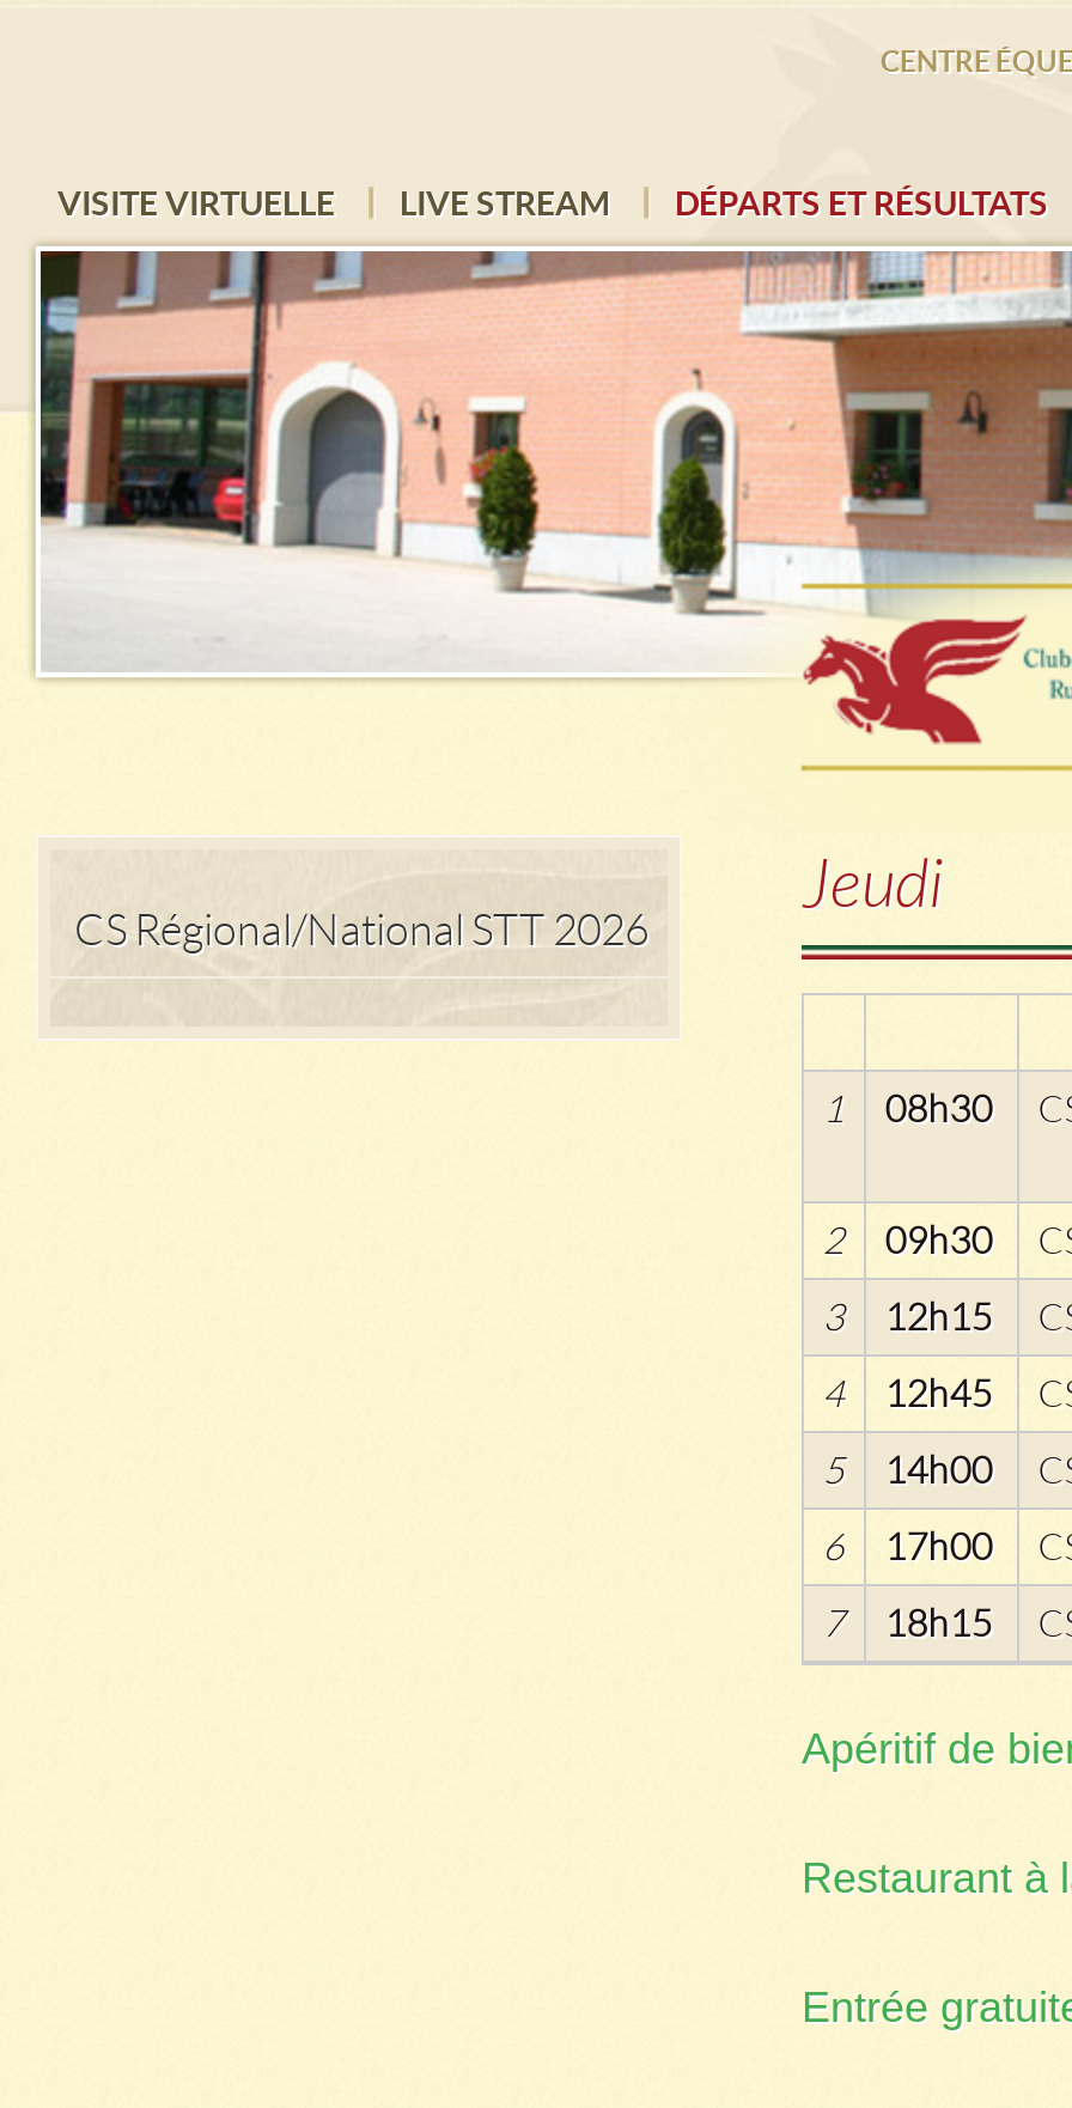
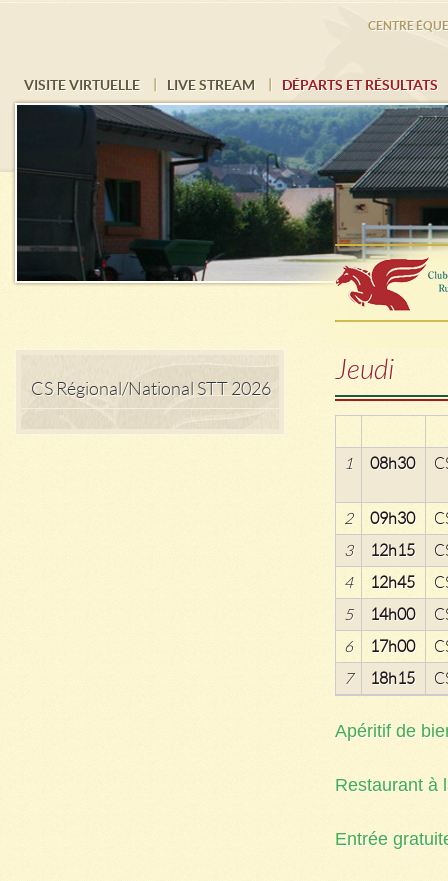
[41,249,1065,672] [image] -> [16,104,445,282] [image]

